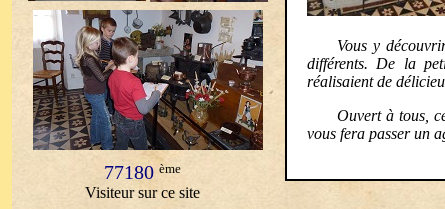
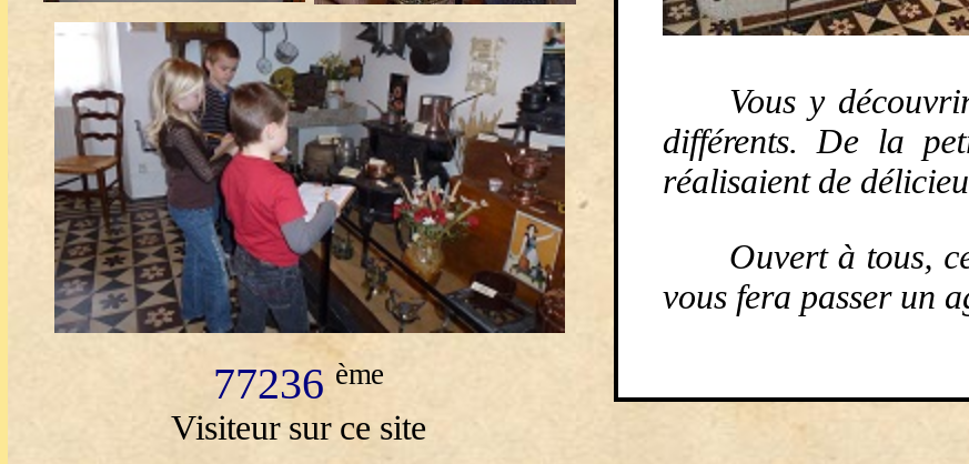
[104,161,181,183] 77180 ème -> [213,357,384,407] 77236 ème

